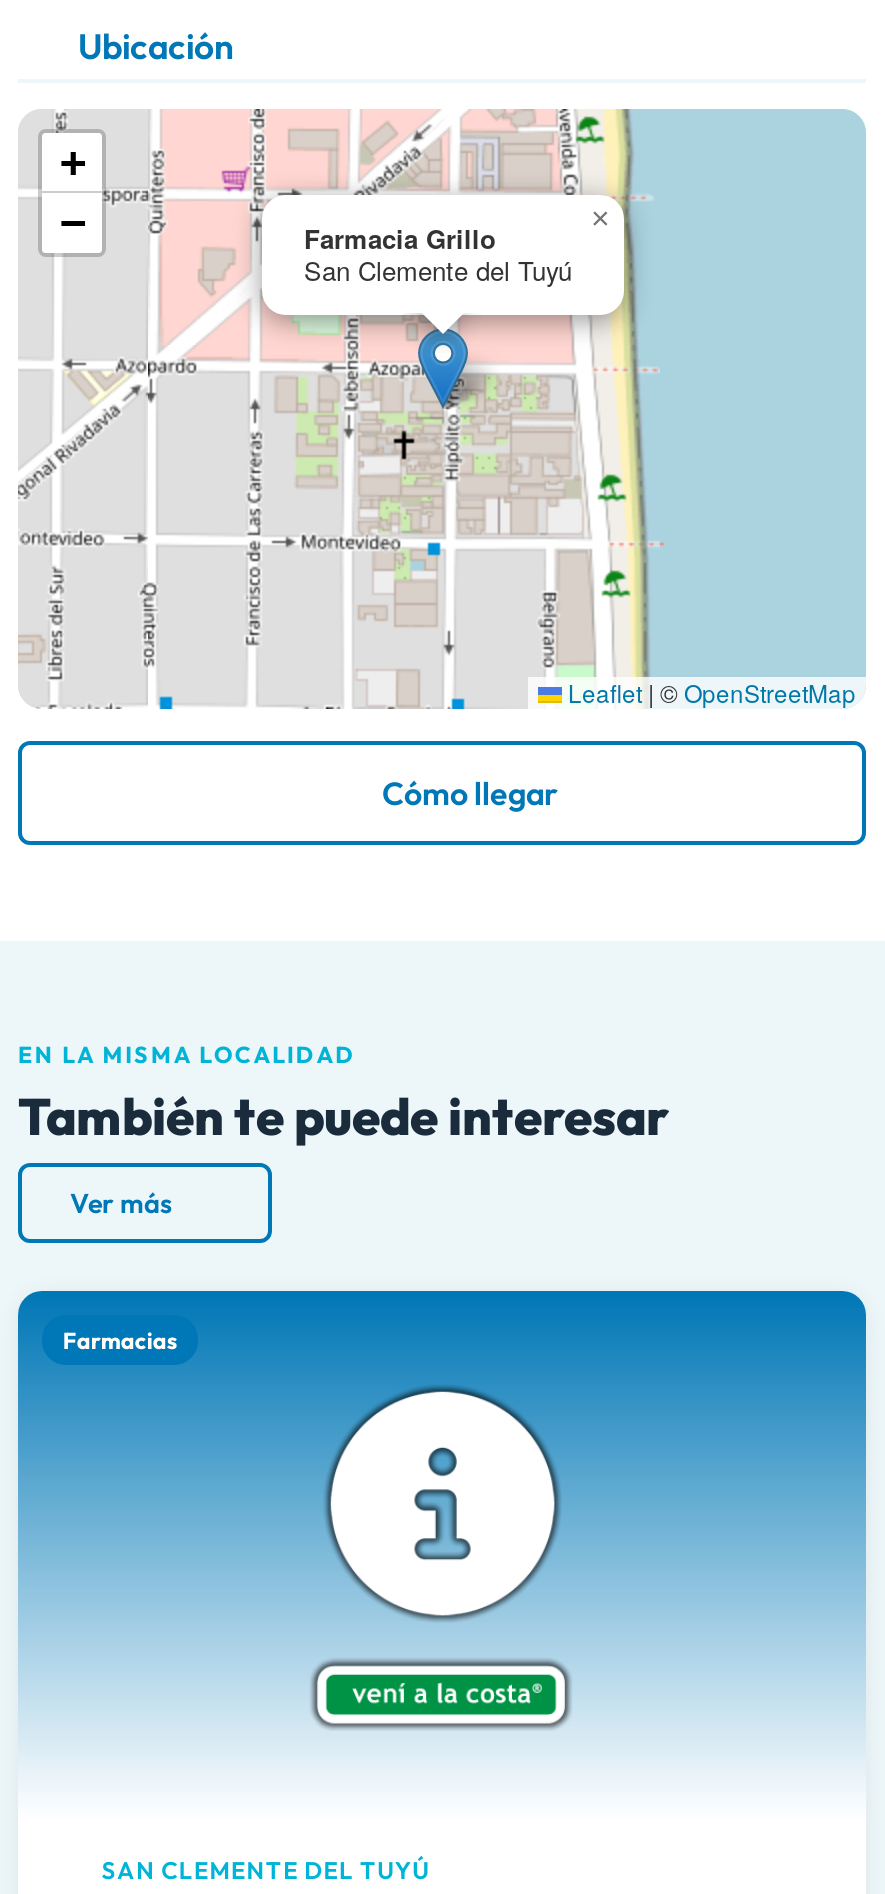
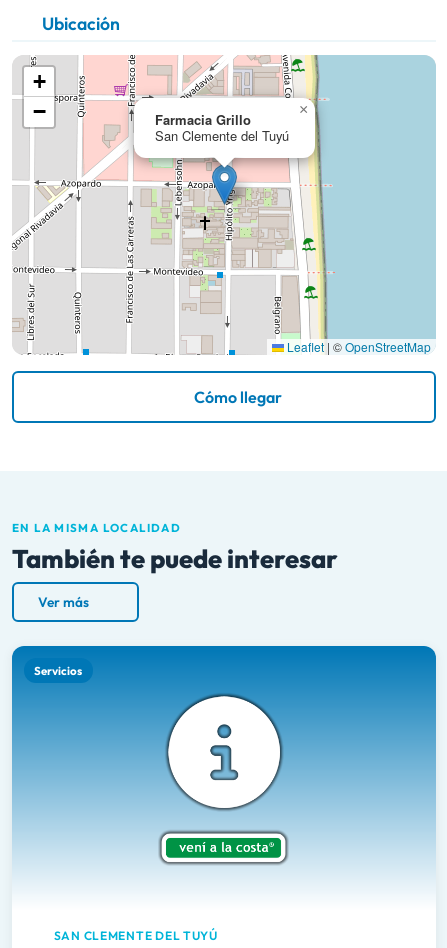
[63,1326,177,1356] Farmacias -> [34,663,82,678] Servicios

